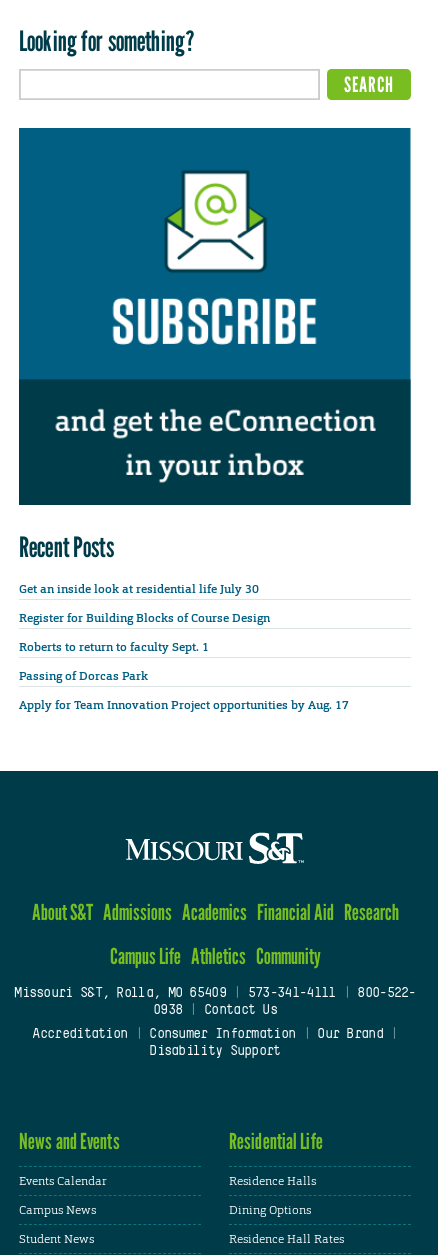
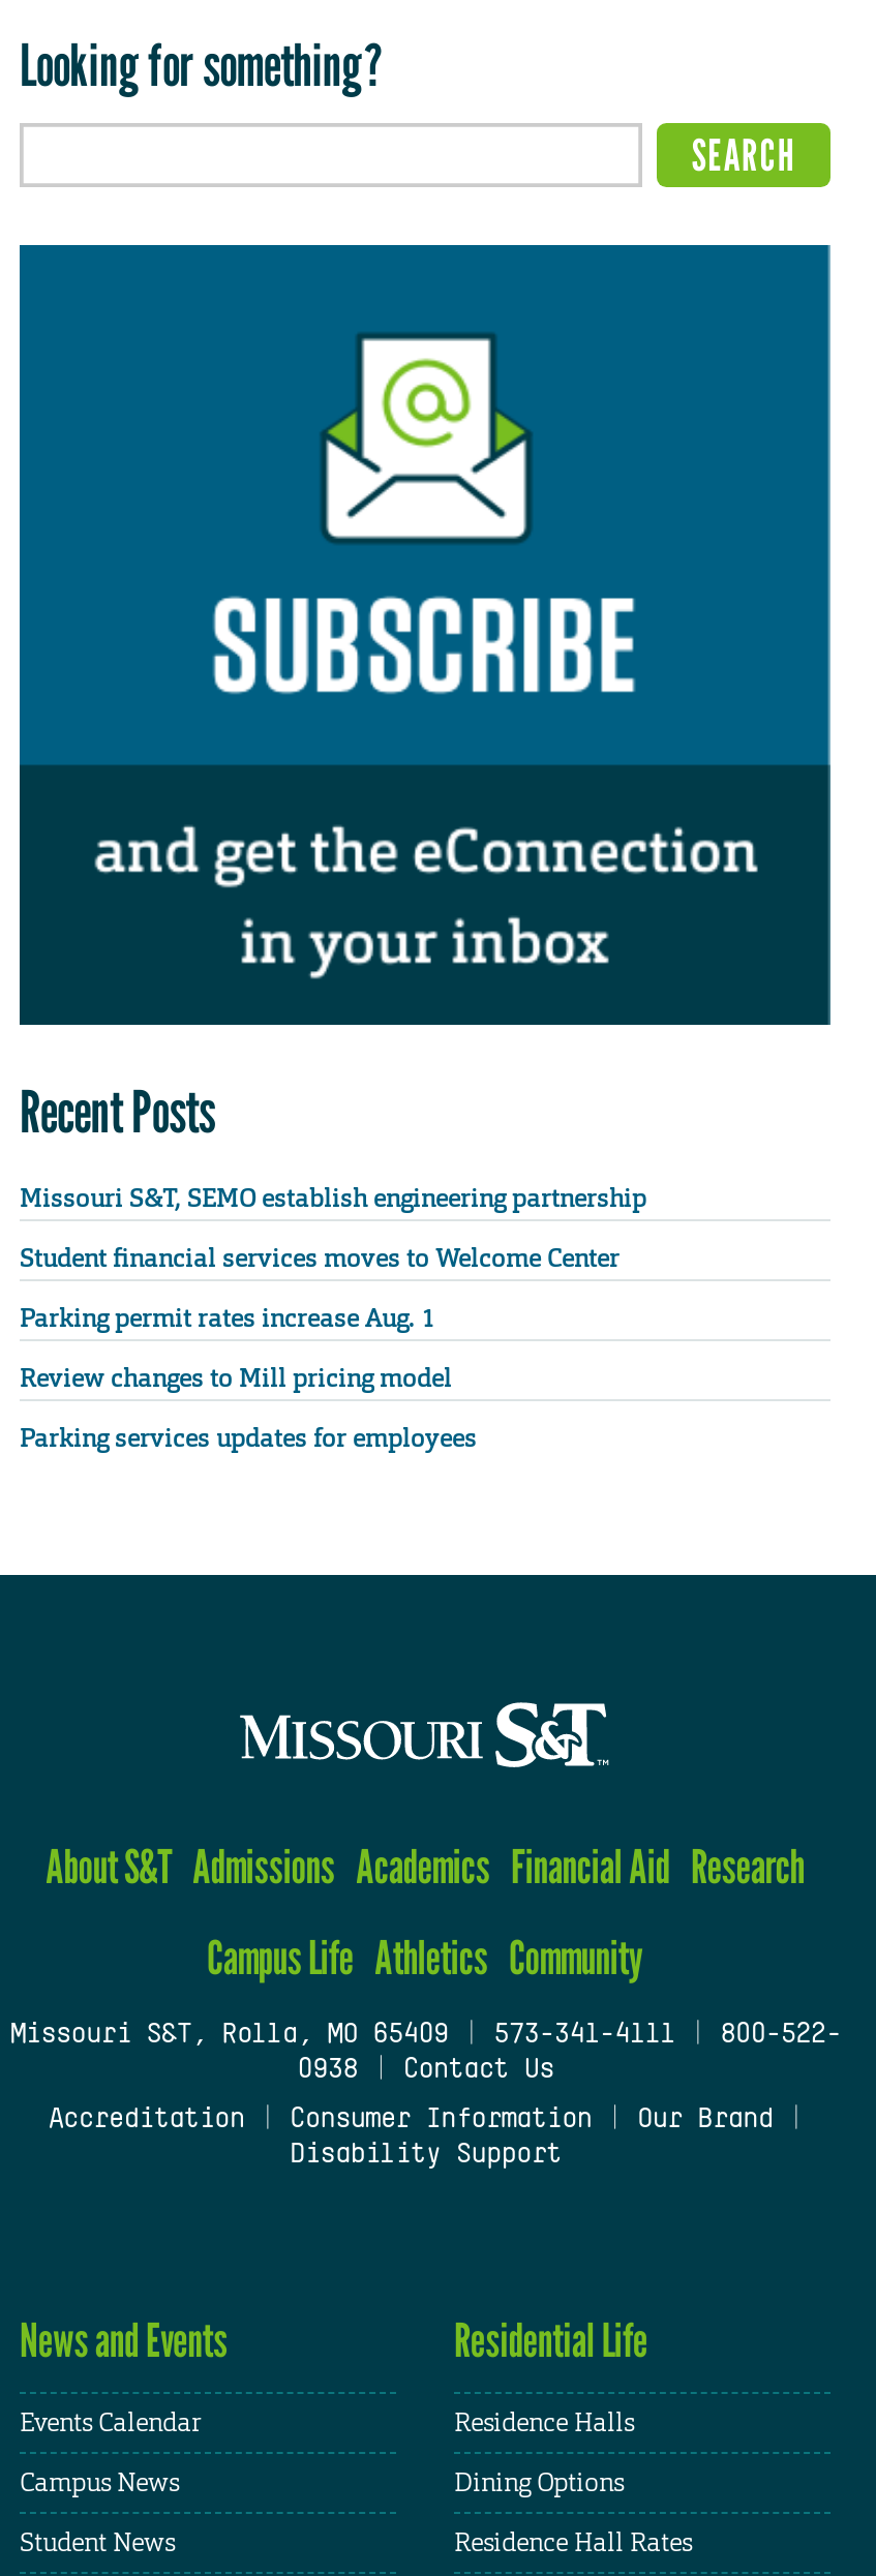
[19,581,259,597] Get an inside look at residential life July 30 -> [20,1182,646,1215] Missouri S&T, SEMO establish engineering partnership
[19,610,270,626] Register for Building Blocks of Course Design -> [20,1242,620,1275] Student financial services moves to Welcome Center
[19,639,212,655] Roberts to return to faculty Sept. 1 -> [20,1302,435,1335] Parking permit rates increase Aug. 1
[19,668,148,684] Passing of Dorcas Park -> [20,1362,452,1395] Review changes to Mill pricing model
[19,697,349,713] Apply for Team Innovation Project opportunities by Aug. 17 -> [20,1423,477,1456] Parking services updates for employees

